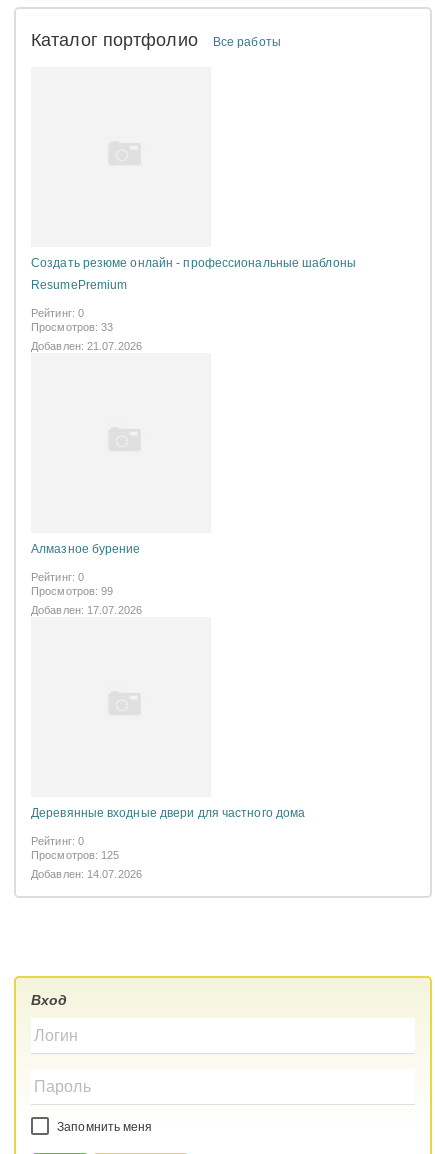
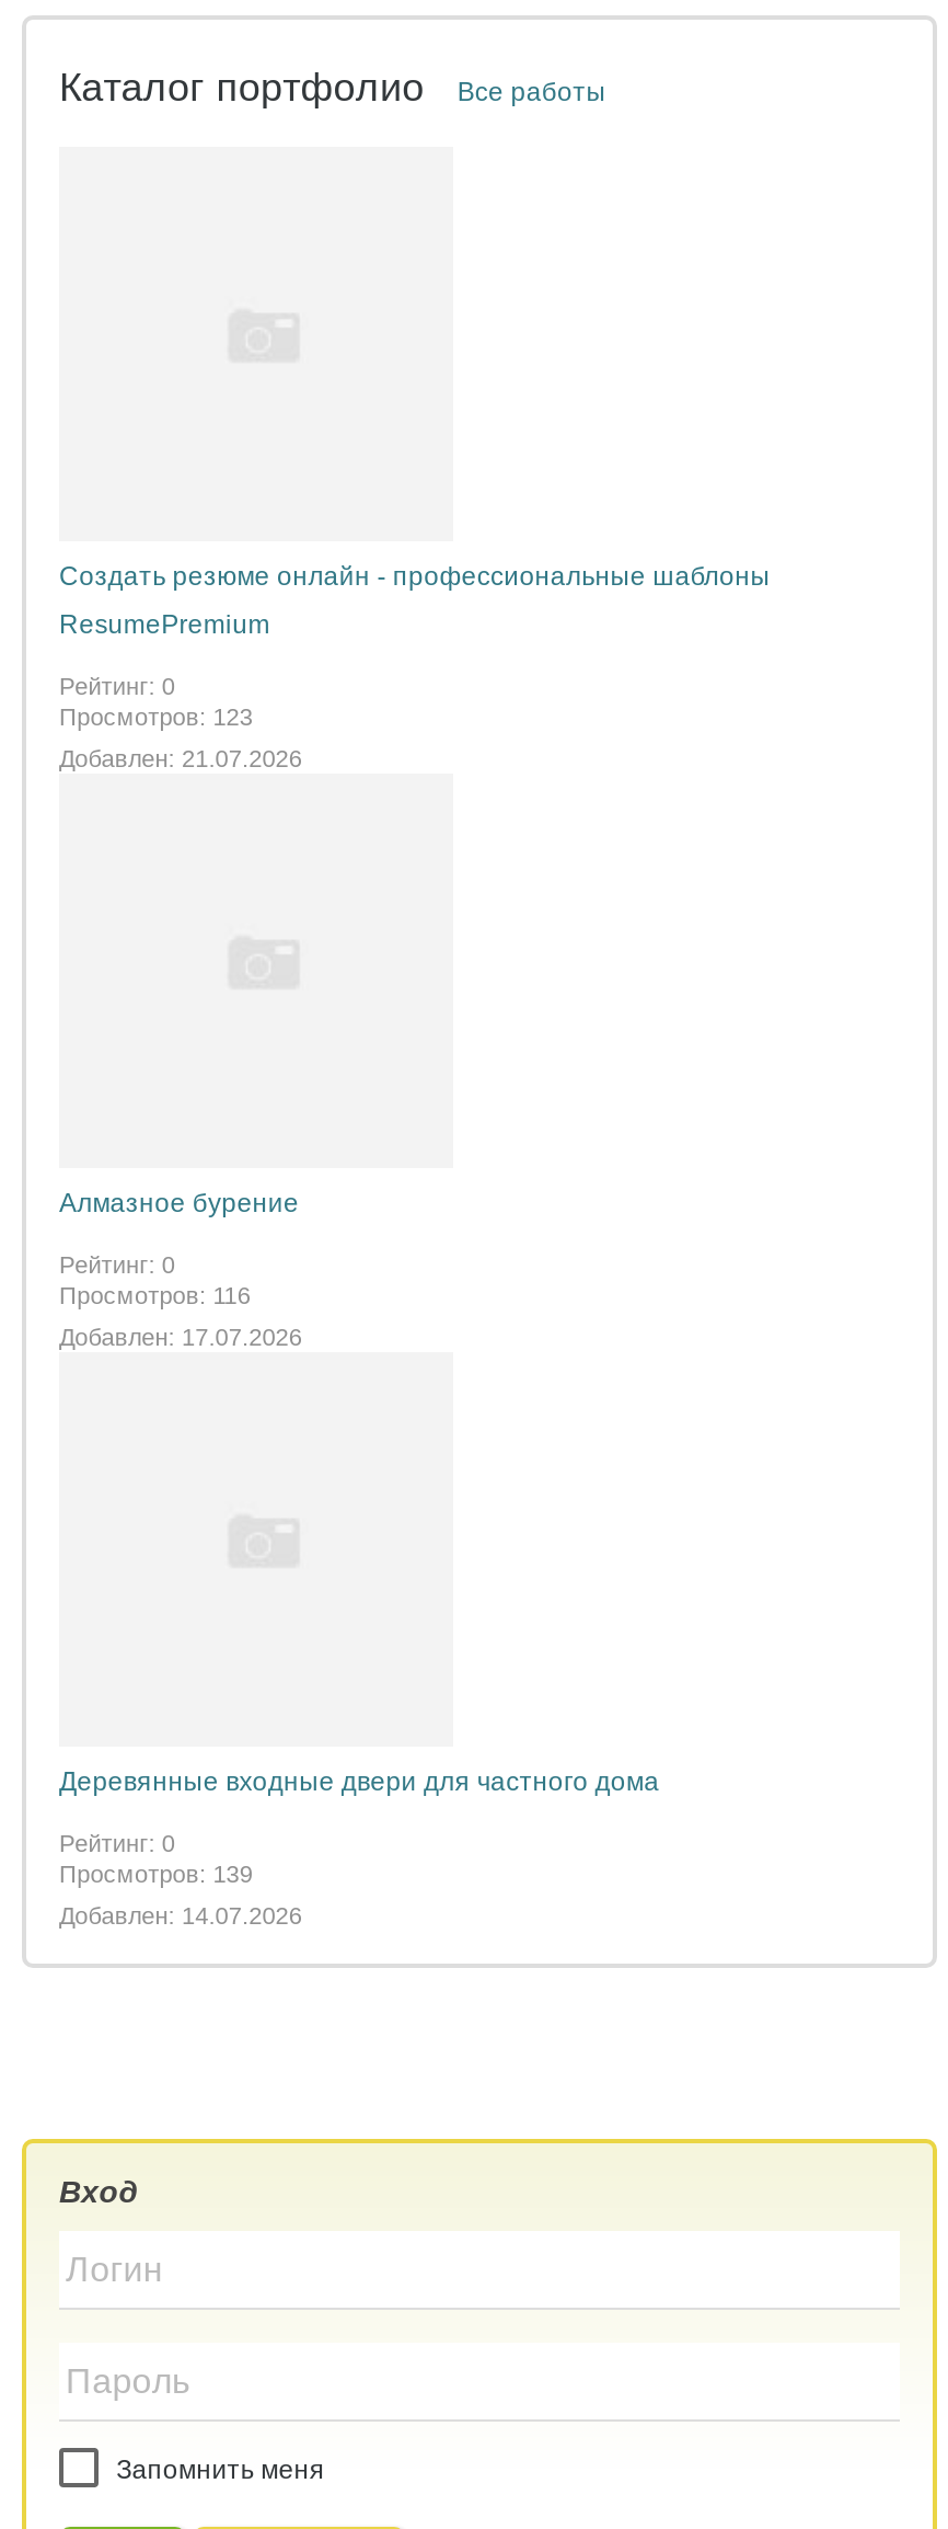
[31,321,113,333] Просмотров: 33 -> [59,703,253,730] Просмотров: 123
[31,585,113,597] Просмотров: 99 -> [59,1282,251,1308] Просмотров: 116
[31,849,119,861] Просмотров: 125 -> [59,1861,253,1887] Просмотров: 139

